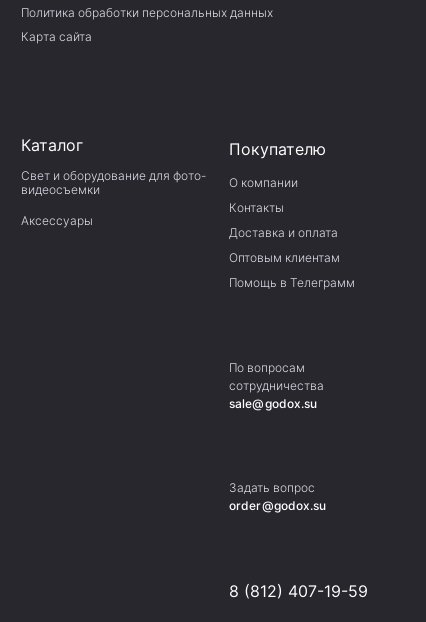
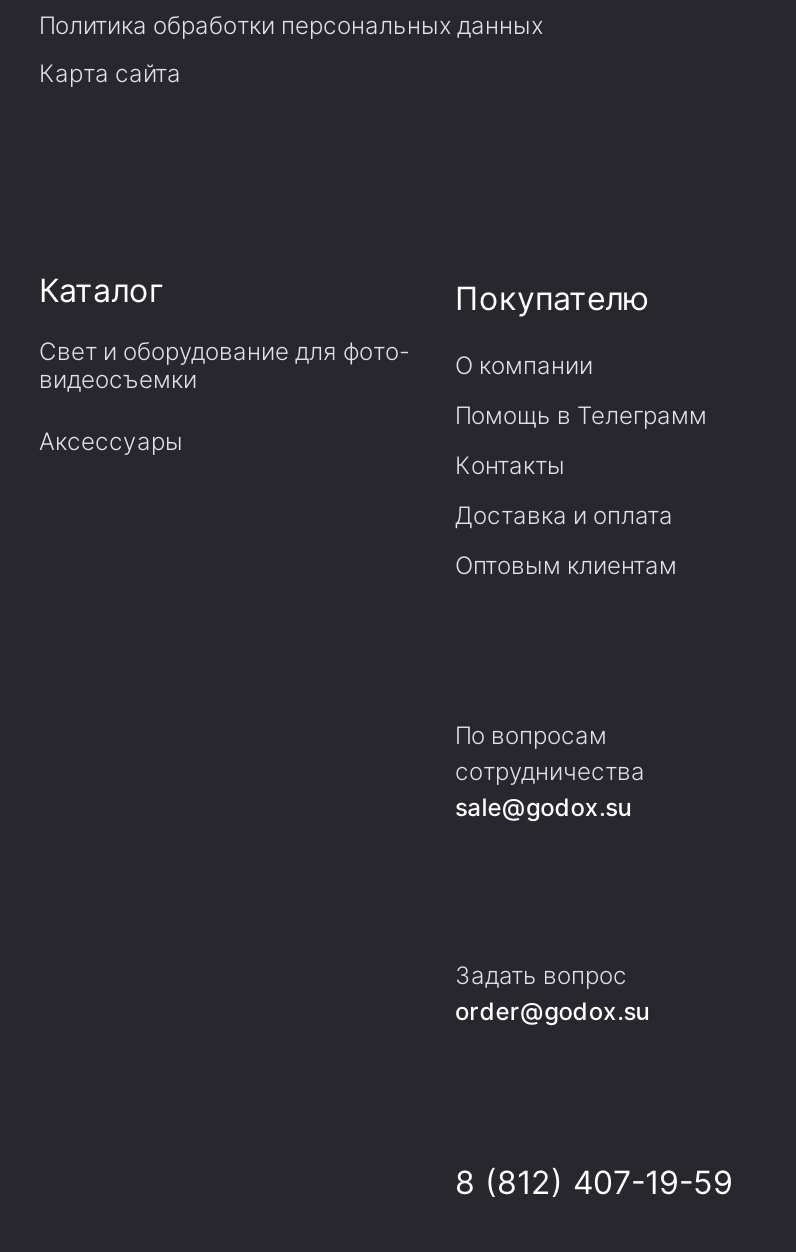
moved [229,200,340,265] -> [455,449,677,579]: Контакты | Доставка и оплата | Оптовым клиентам
moved [229,275,355,290] -> [455,399,707,429]: Помощь в Телеграмм

